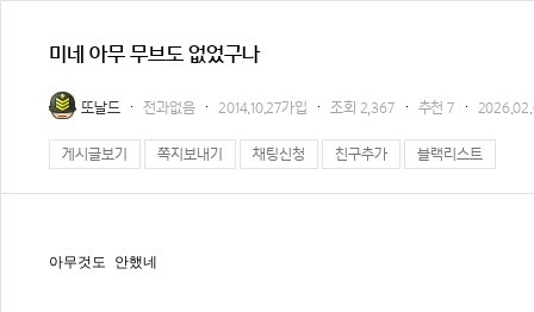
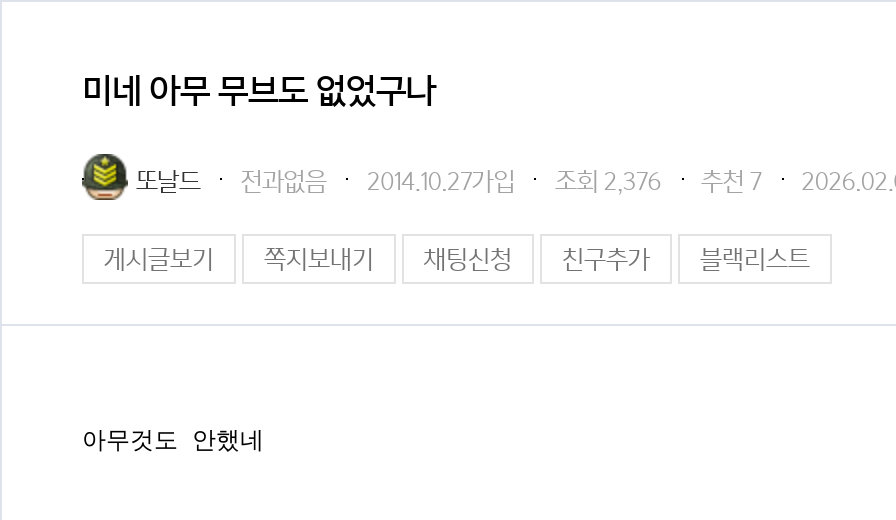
[331,99,394,117] 조회 2,367 -> [555,166,661,196] 조회 2,376

